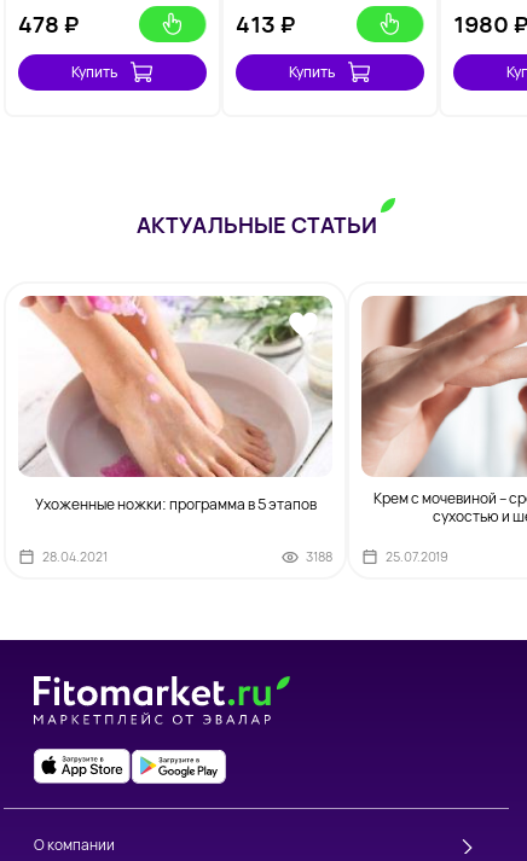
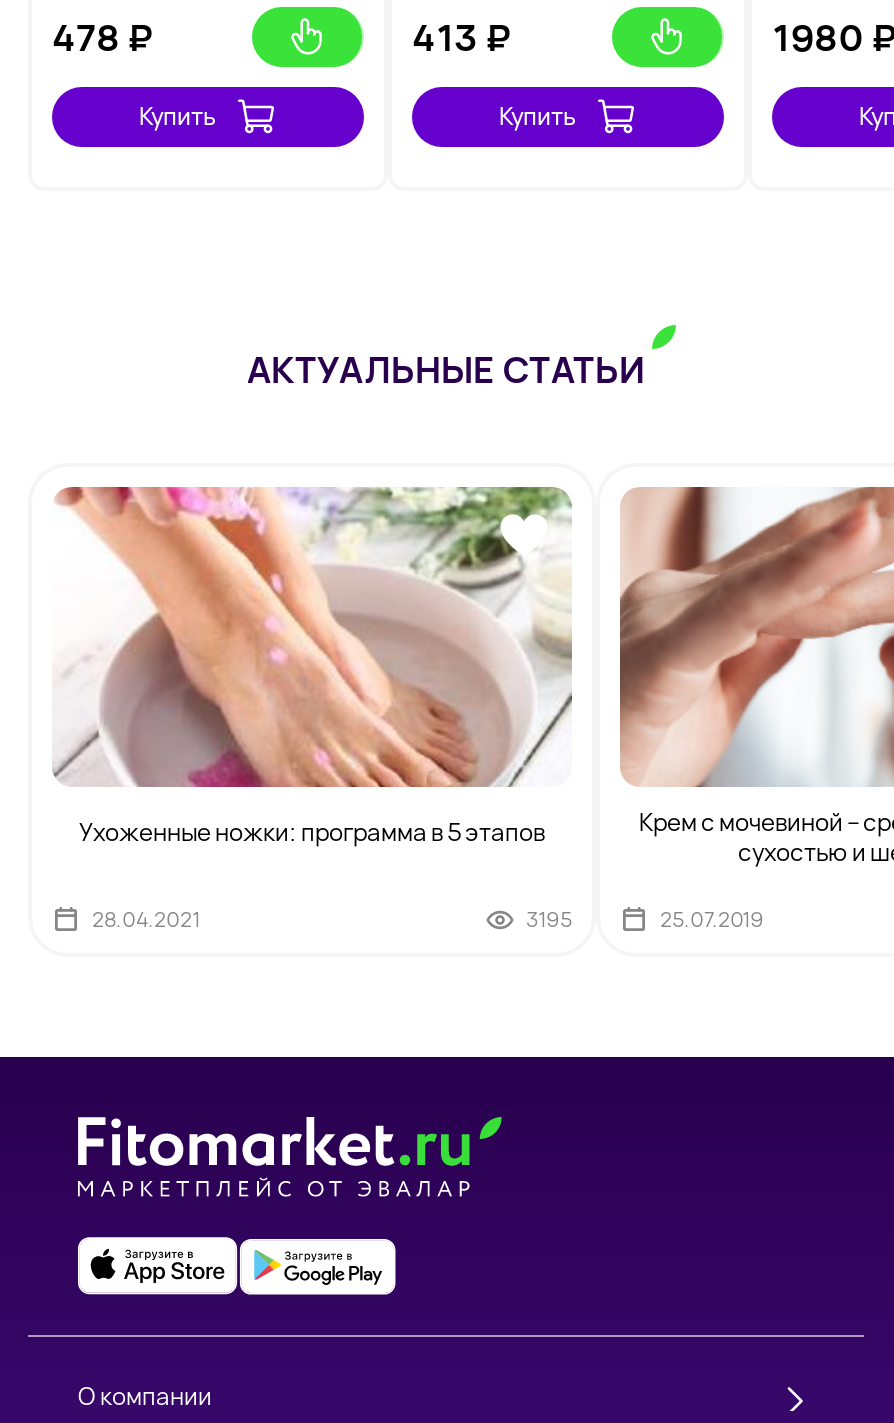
[306,549,332,566] 3188 -> [526,906,572,934] 3195

